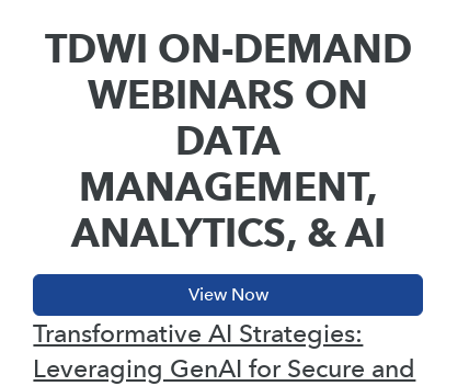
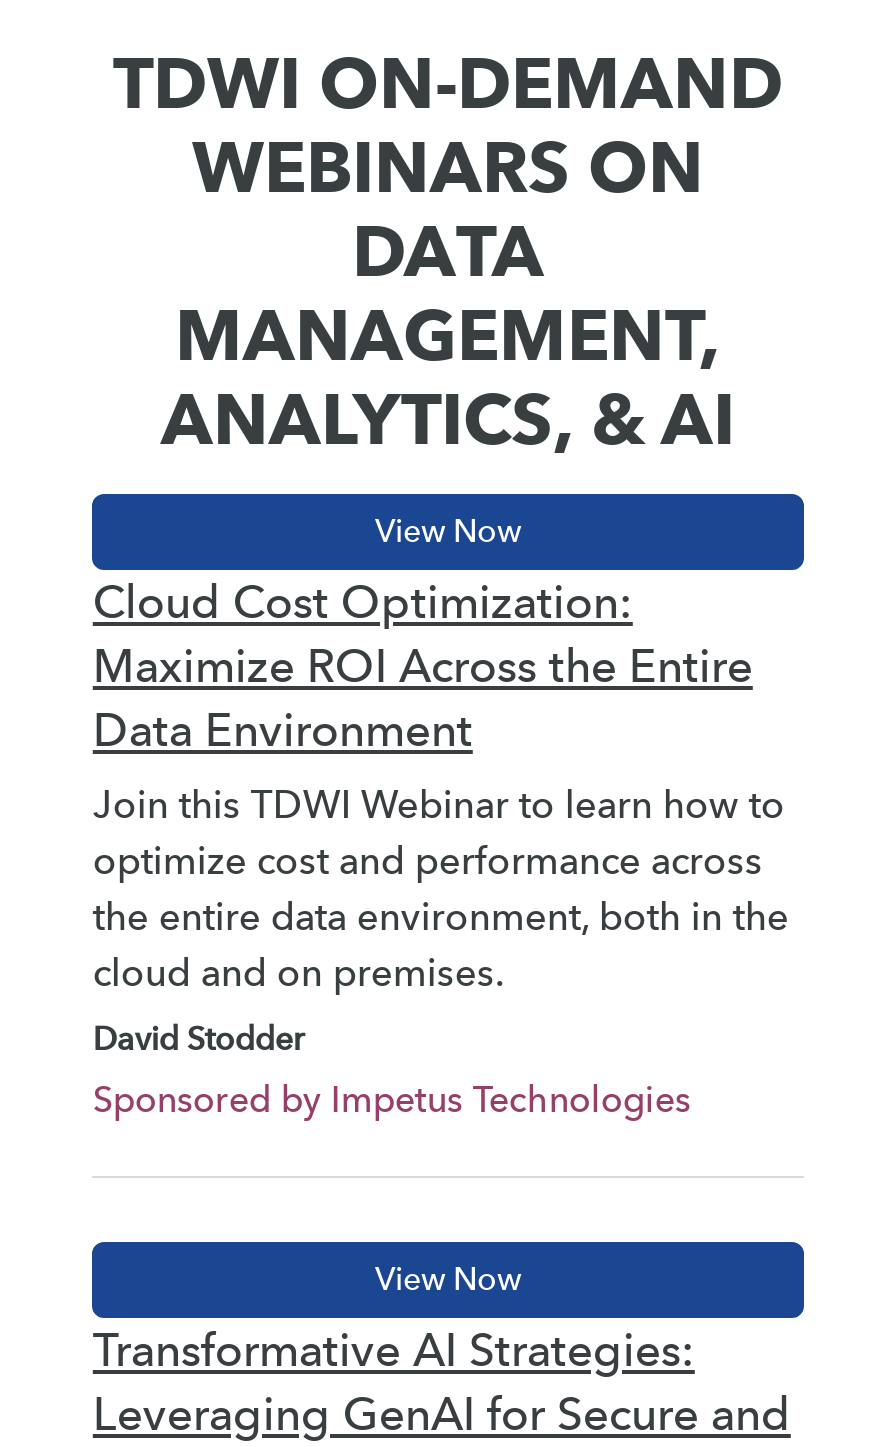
none -> [93,573,789,1122] Cloud Cost Optimization: | Maximize ROI Across the Entire | Data Environment | Join this TDWI Webinar to learn how to | optimize cost and performance across | the entire data environment, both in the | cloud and on premises. | David Stodder | Sponsored by Impetus Technologies

